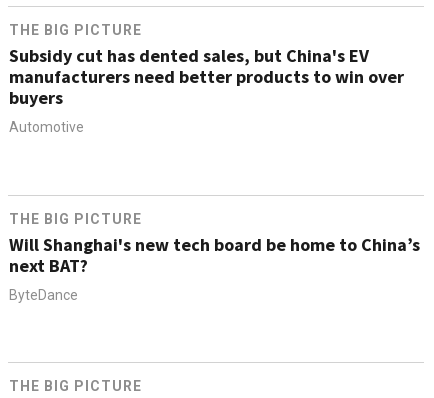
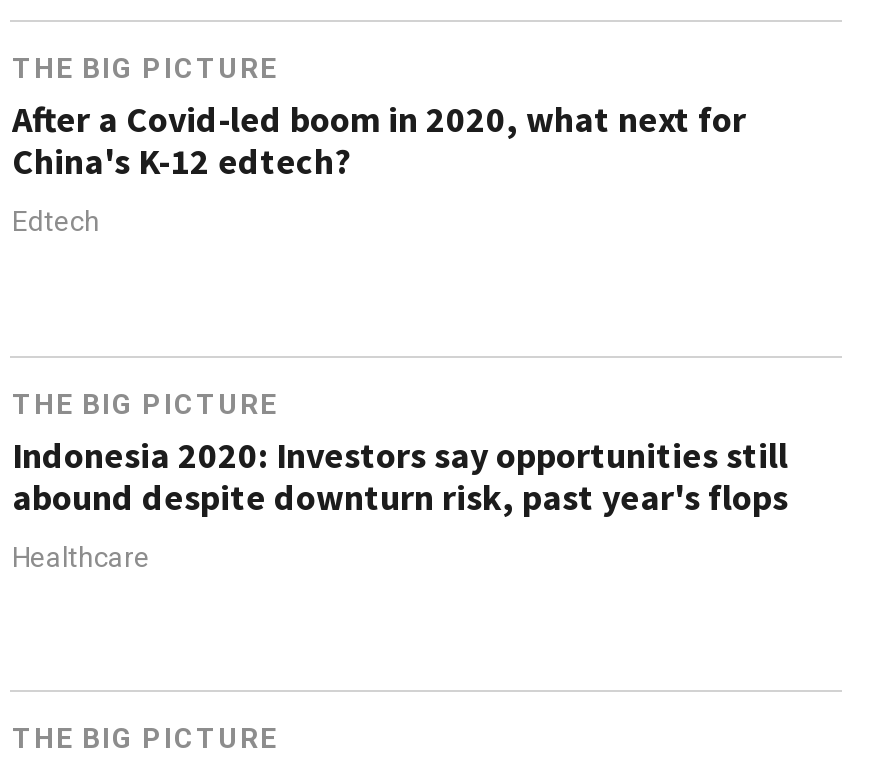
[9,44,404,136] Subsidy cut has dented sales, but China's EV | manufacturers need better products to win over | buyers | Automotive -> [12,97,746,237] After a Covid-led boom in 2020, what next for | China's K-12 edtech? | Edtech
[9,233,420,303] Will Shanghai's new tech board be home to China’s | next BAT? | ByteDance -> [12,431,788,572] Indonesia 2020: Investors say opportunities still | abound despite downturn risk, past year's flops | Healthcare

